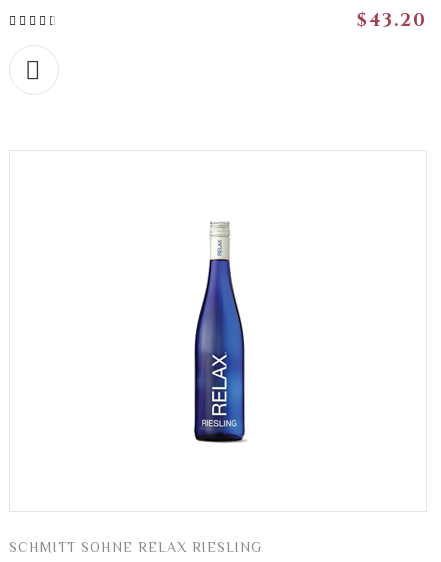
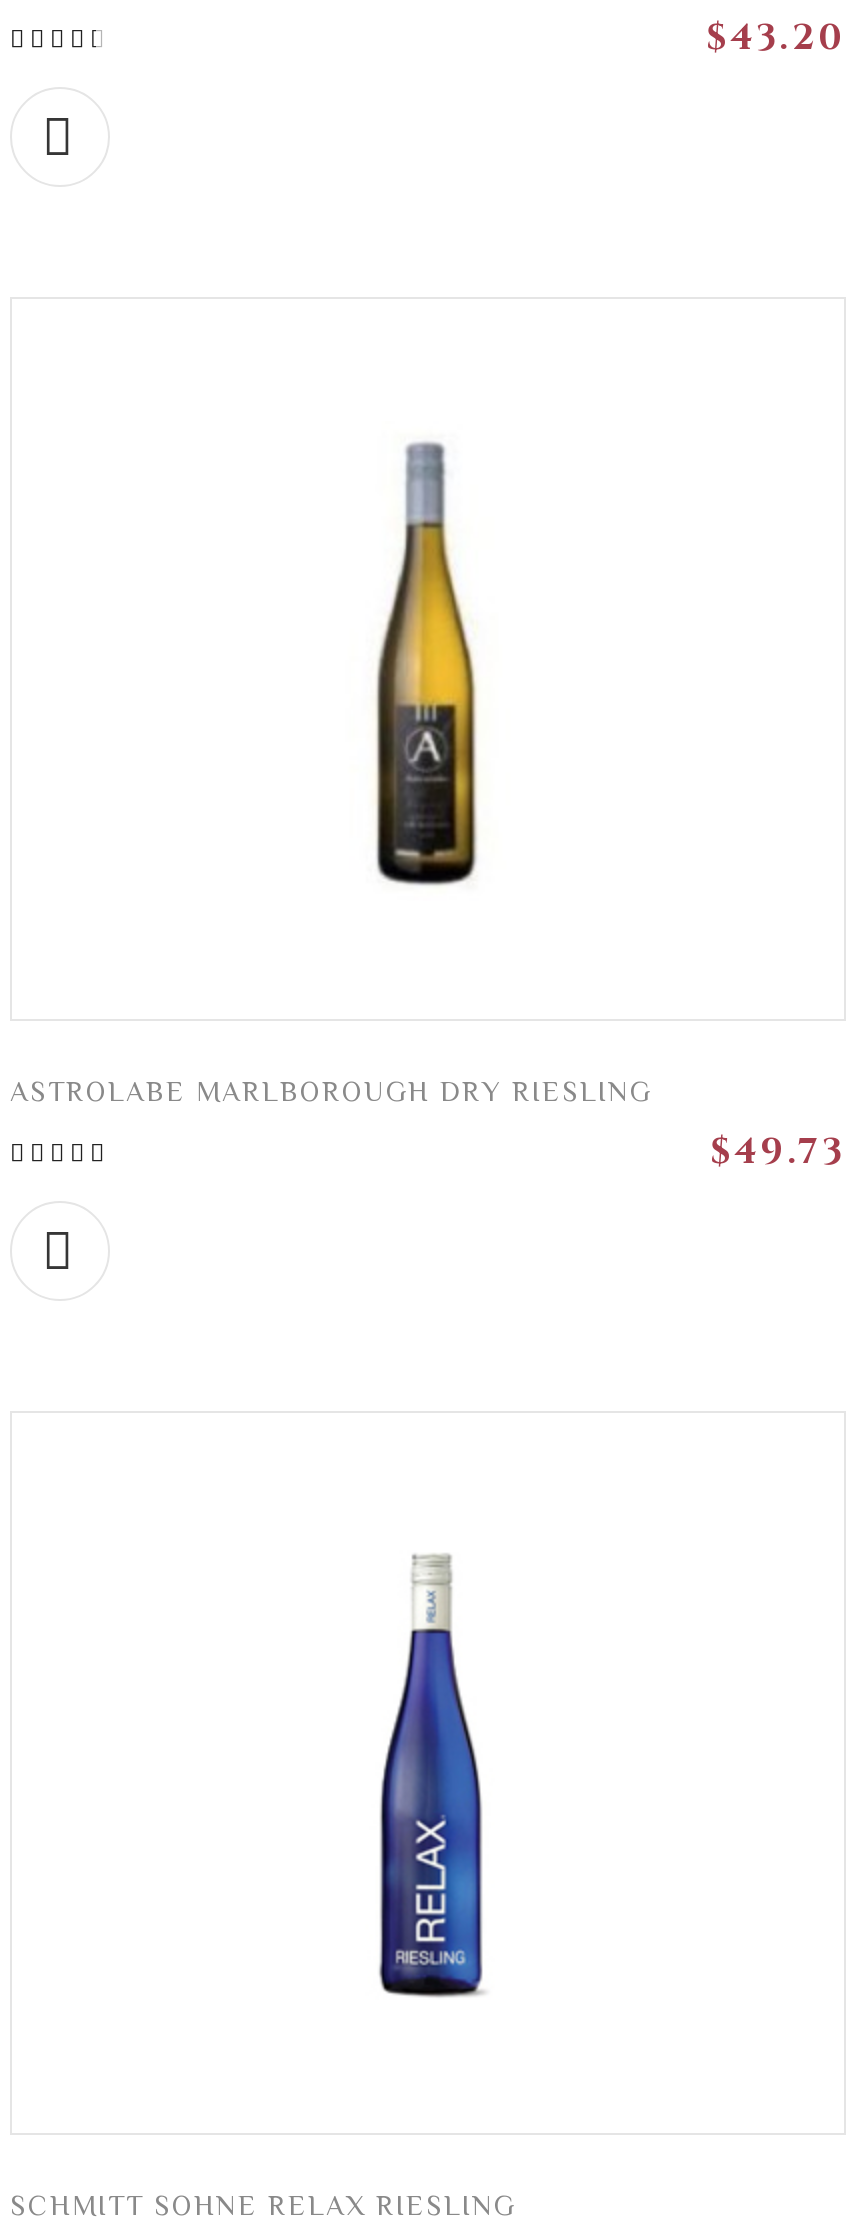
none -> [10,1075,846,1177] ASTROLABE MARLBOROUGH DRY RIESLING | $49.73
none -> [374,443,478,883] [image]

